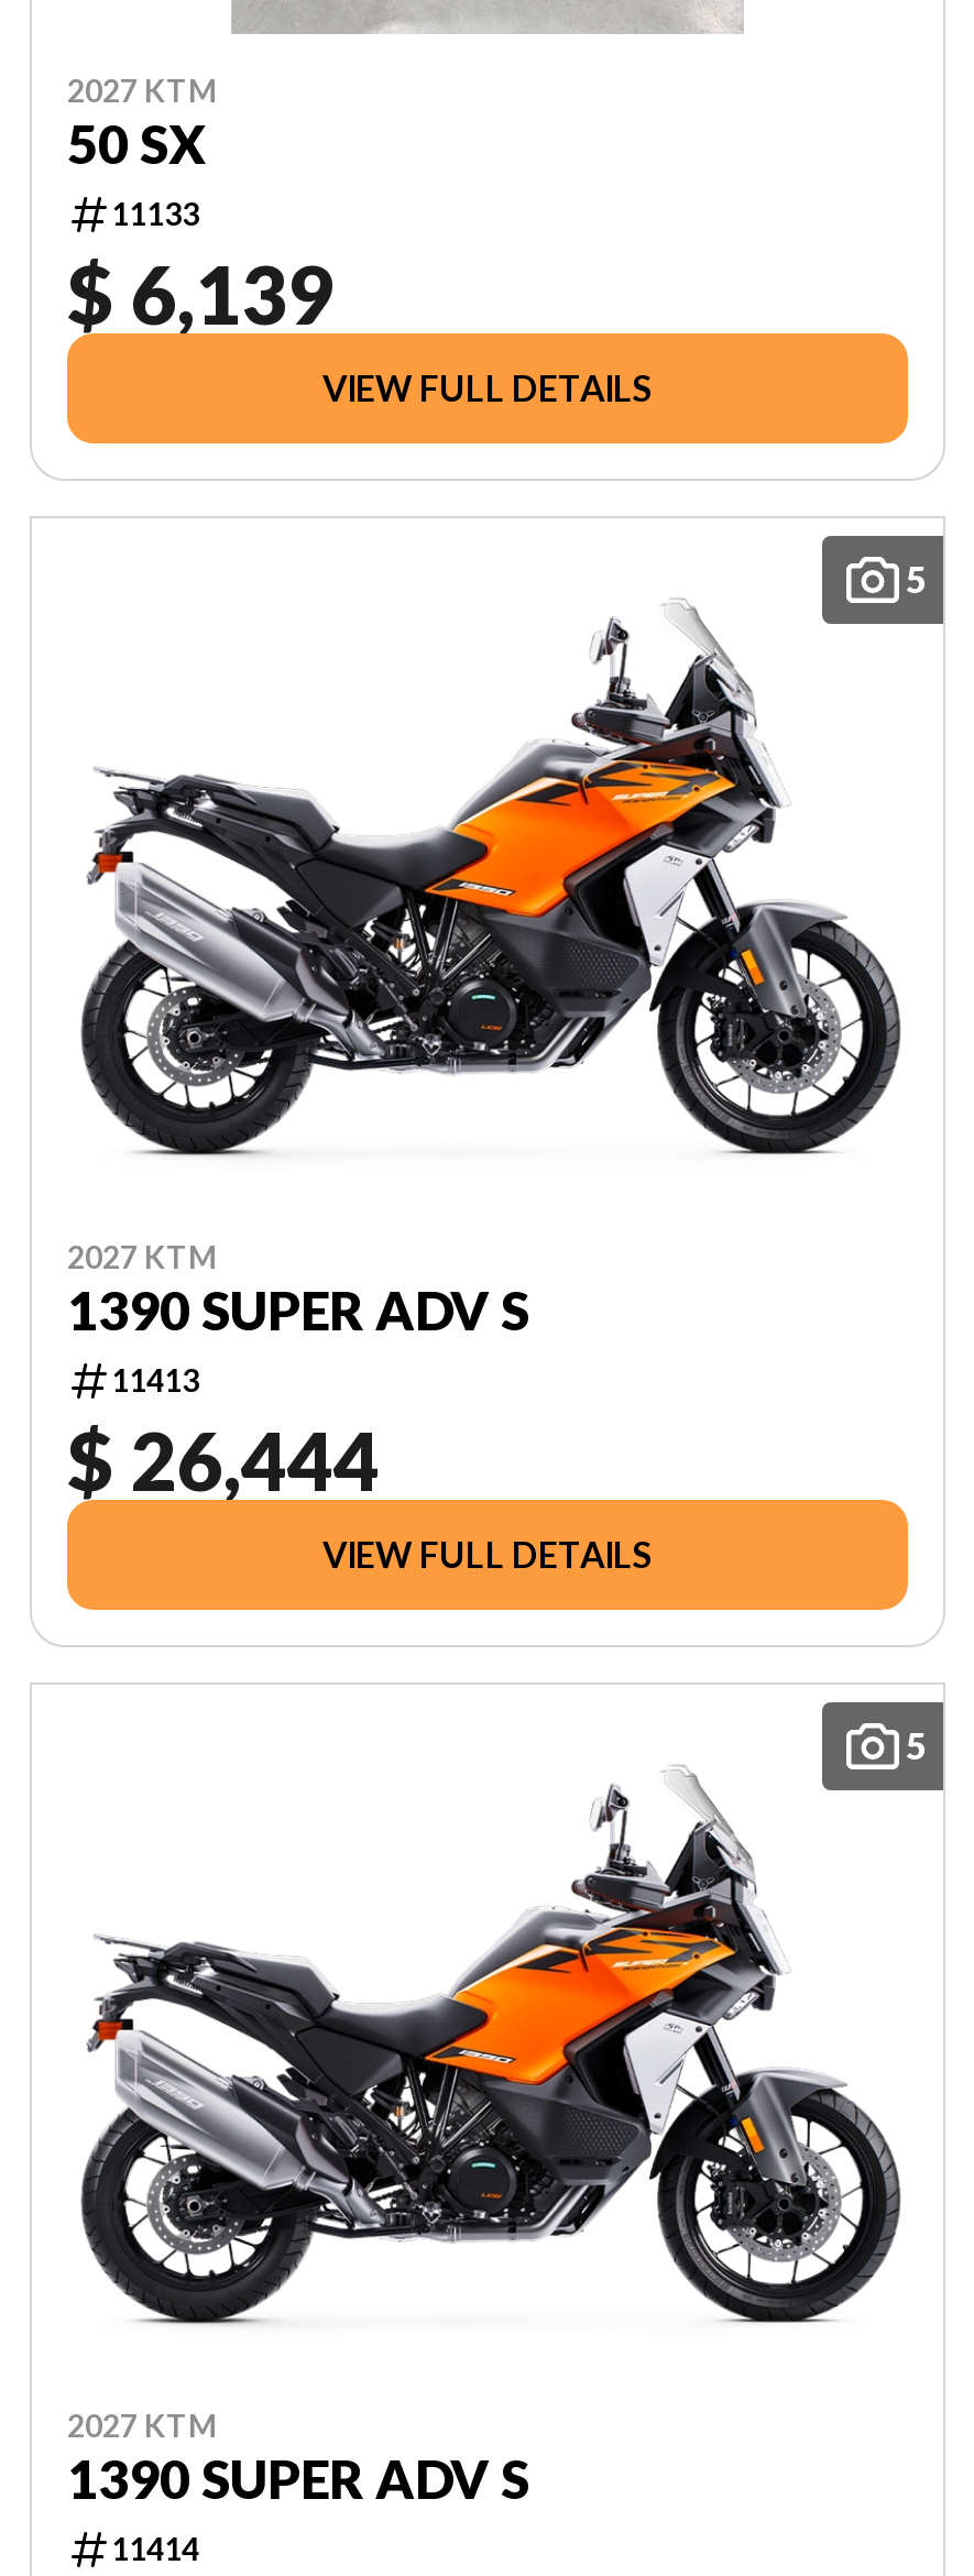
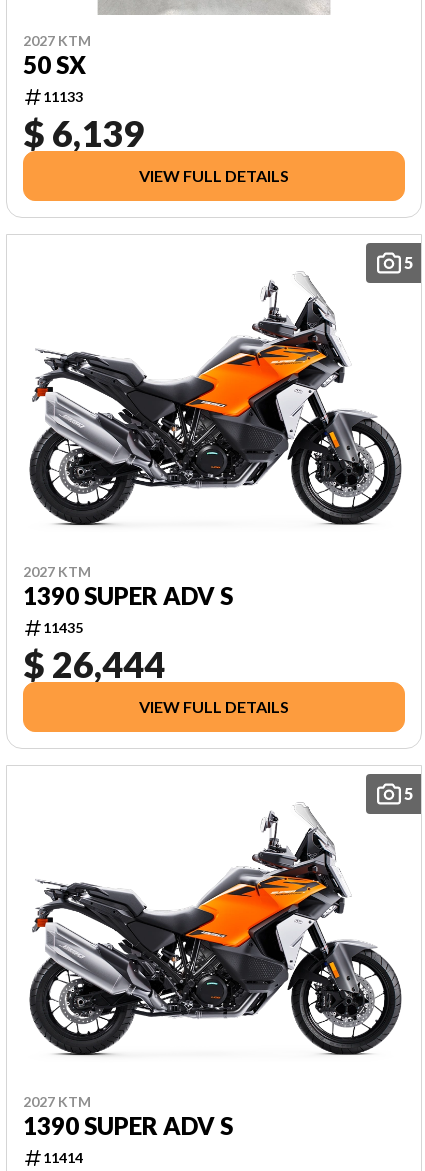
[111,1361,199,1399] 11413 -> [43,618,83,635] 11435

